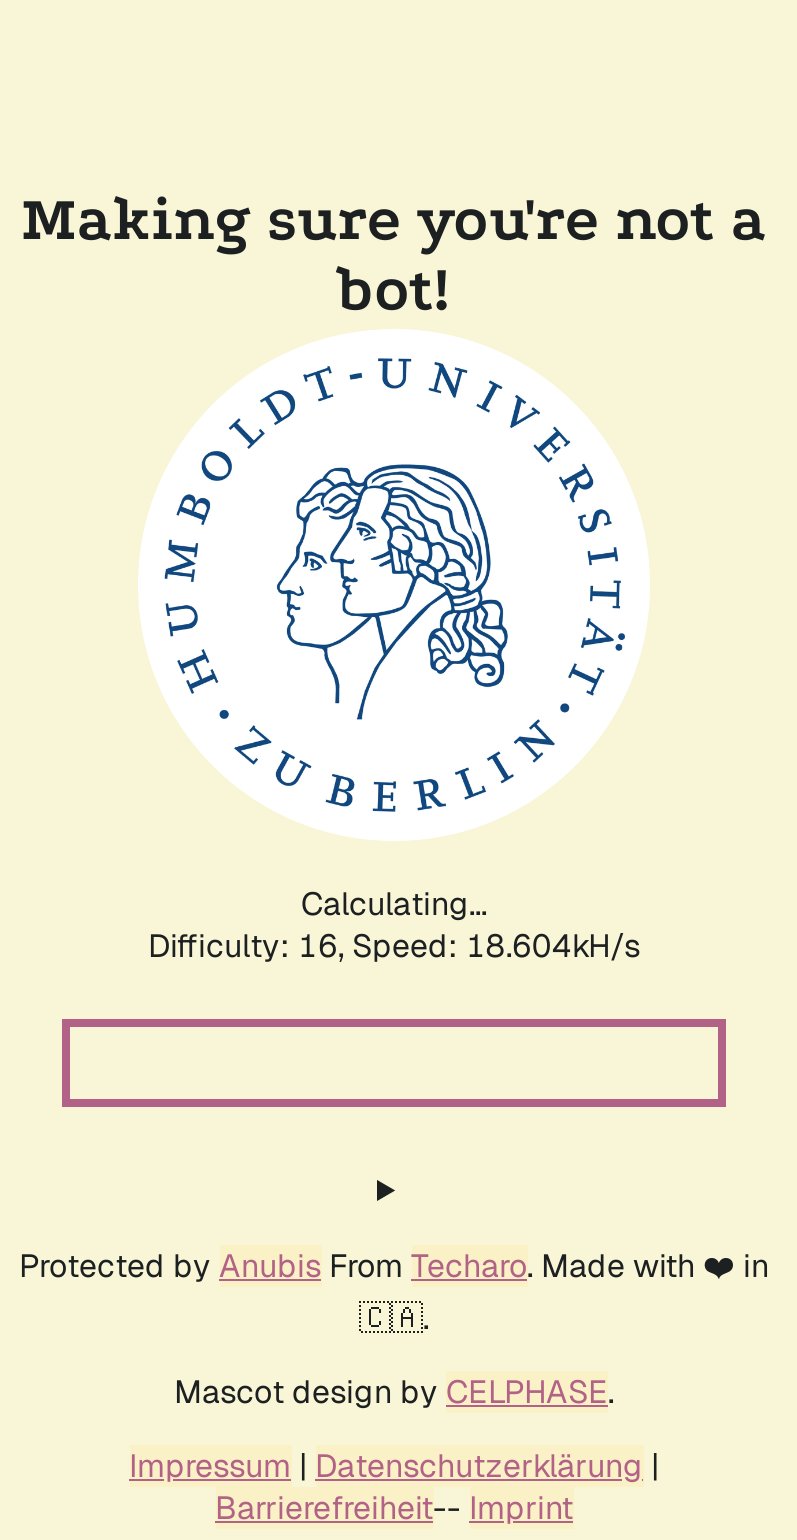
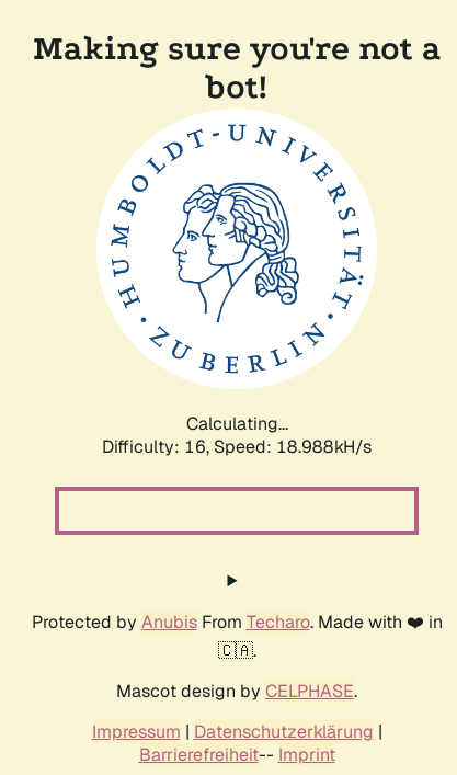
[148,925,640,967] Difficulty: 16, Speed: 18.604kH/s -> [102,435,372,458] Difficulty: 16, Speed: 18.988kH/s

